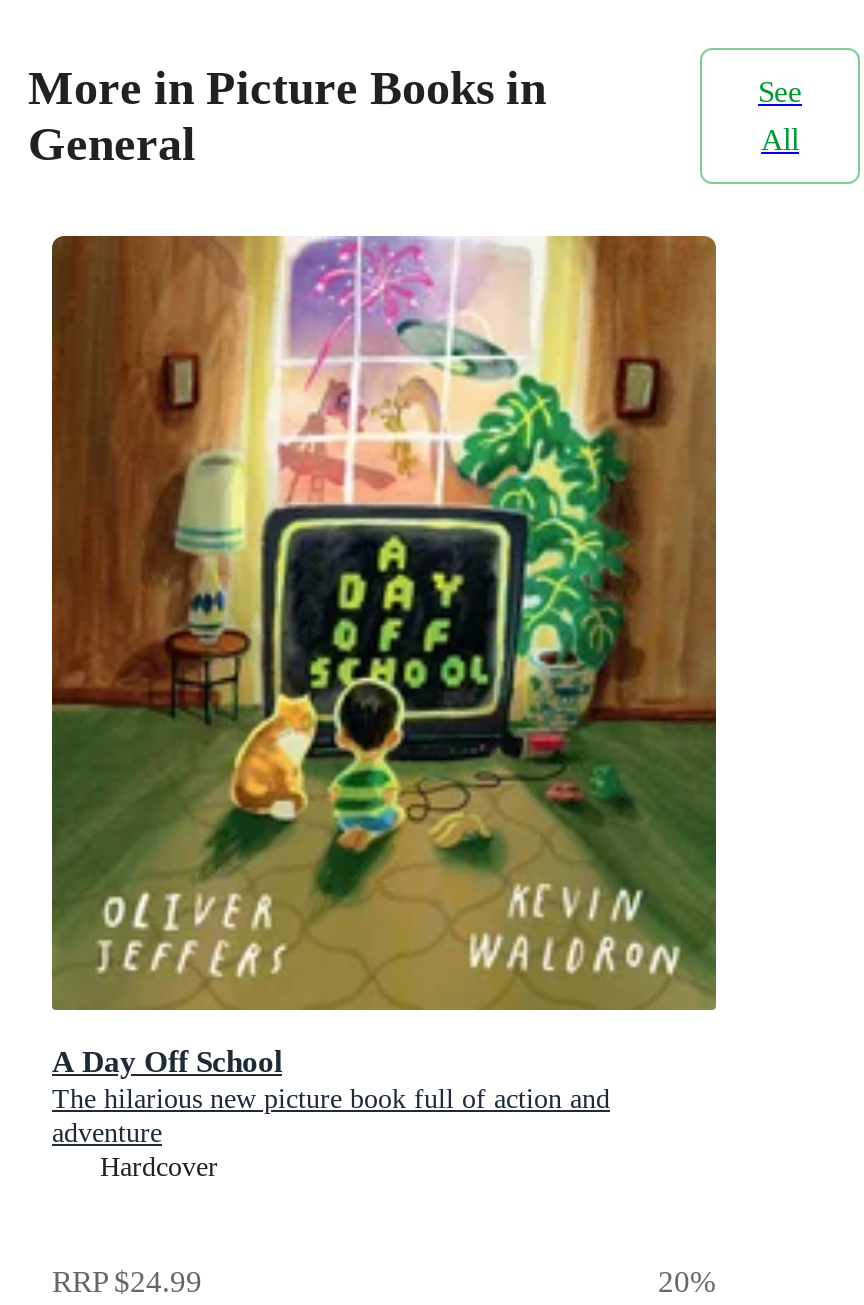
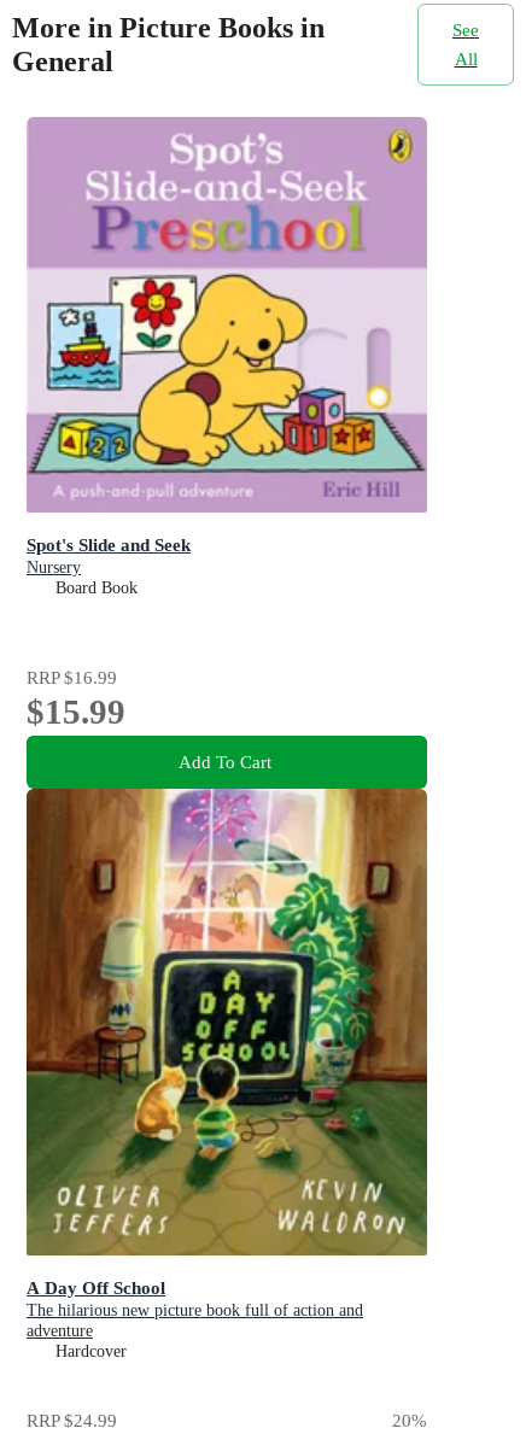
none -> [27,117,427,597] [image] | Spot's Slide and Seek | Nursery | Board Book
none -> [27,667,271,772] RRP $16.99 | $15.99 | Add To Cart

